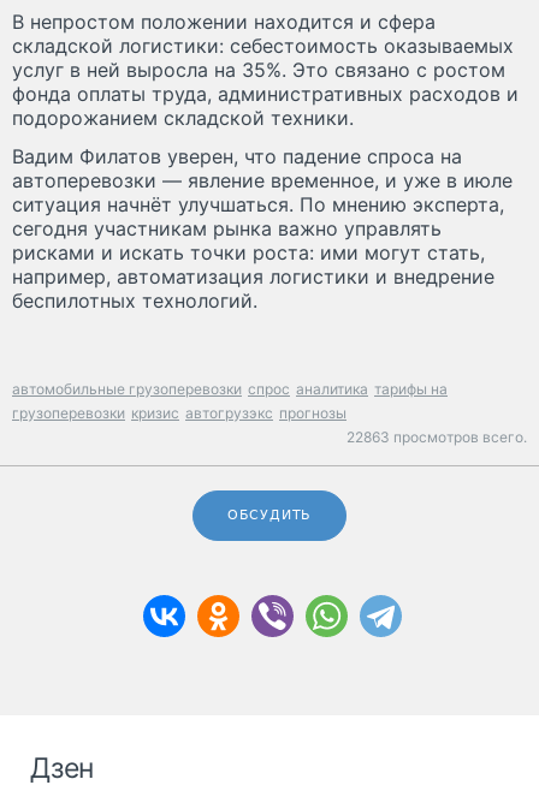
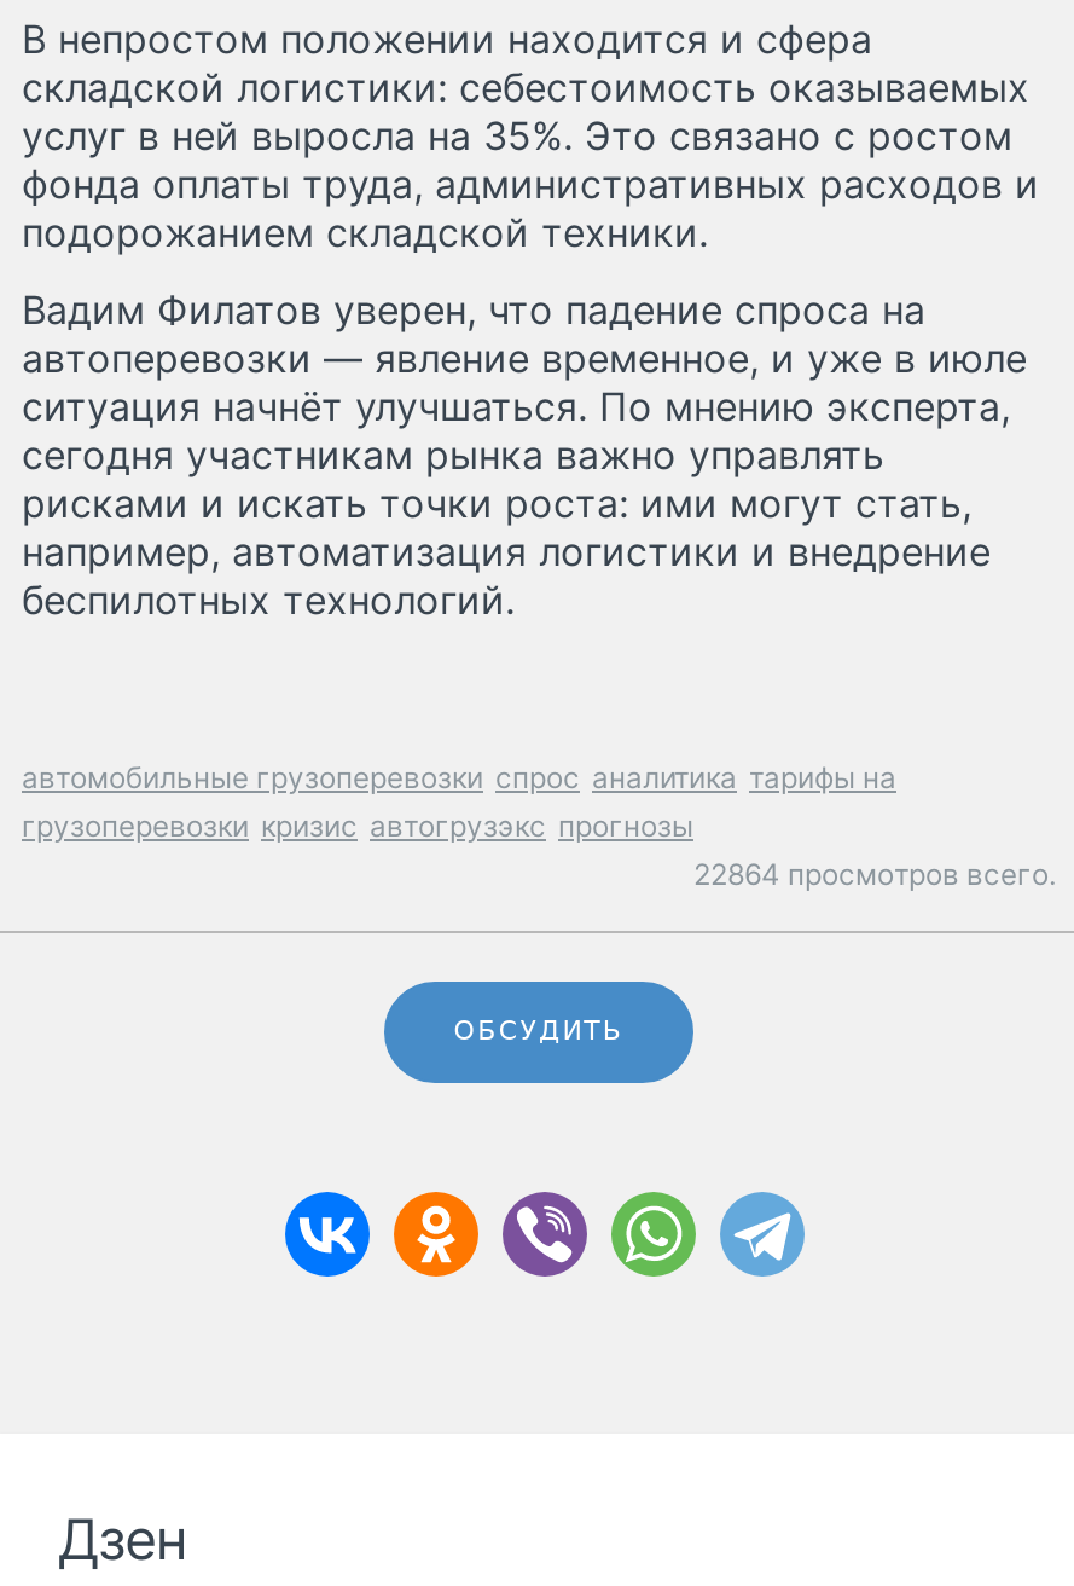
[346,427,527,446] 22863 просмотров всего. -> [693,855,1056,891] 22864 просмотров всего.

